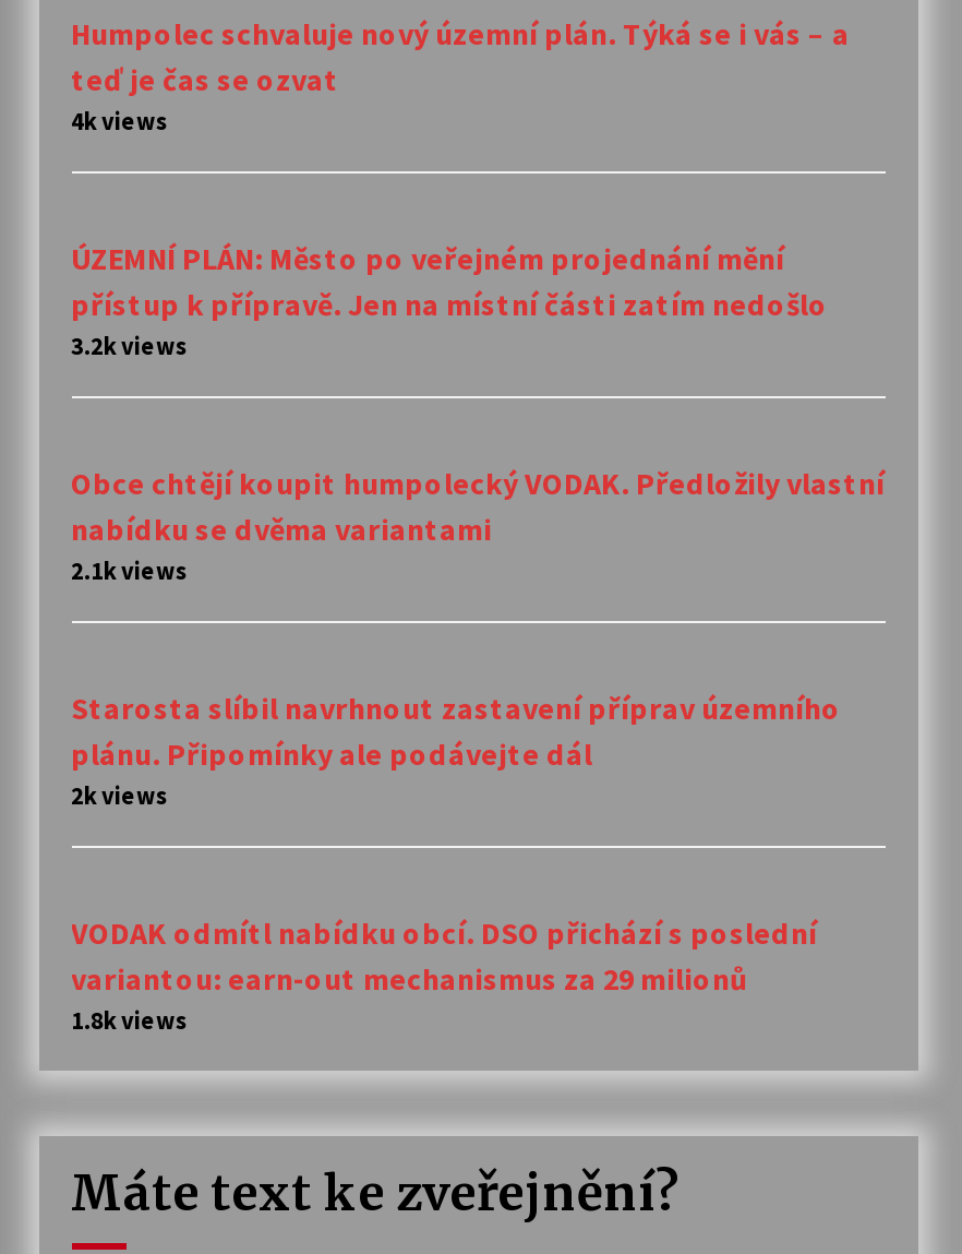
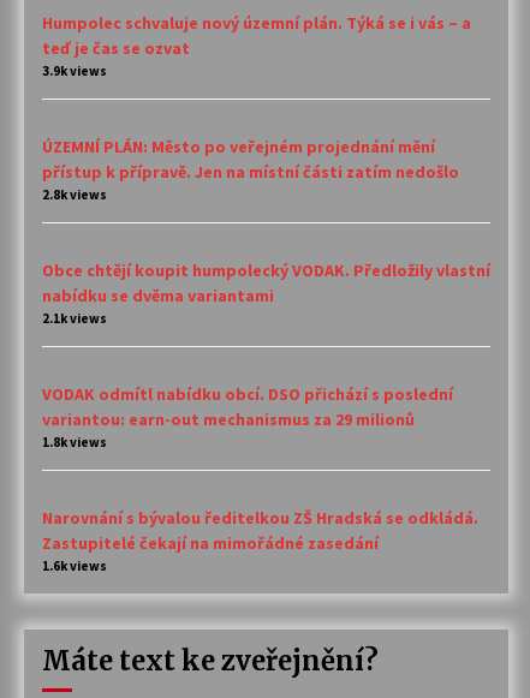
[71,105,169,136] 4k views -> [41,62,106,79] 3.9k views
[71,330,189,360] 3.2k views -> [41,186,106,203] 2.8k views
[71,688,841,810] Starosta slíbil navrhnout zastavení příprav územního | plánu. Připomínky ale podávejte dál | 2k views -> none
moved [71,913,817,1035] -> [41,383,452,450]: VODAK odmítl nabídku obcí. DSO přichází s poslední | variantou: earn-out mechanismus za 29 milionů | 1.8k views
none -> [41,507,478,574] Narovnání s bývalou ředitelkou ZŠ Hradská se odkládá. | Zastupitelé čekají na mimořádné zasedání | 1.6k views

